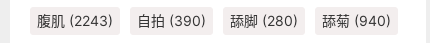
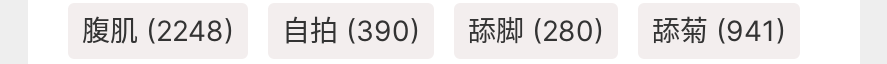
[37,12,113,29] 腹肌(2243) -> [82,13,234,47] 腹肌(2248)
[322,12,391,29] 舔菊(940) -> [652,13,786,47] 舔菊(941)

